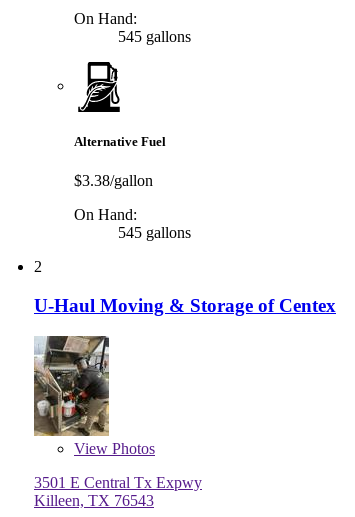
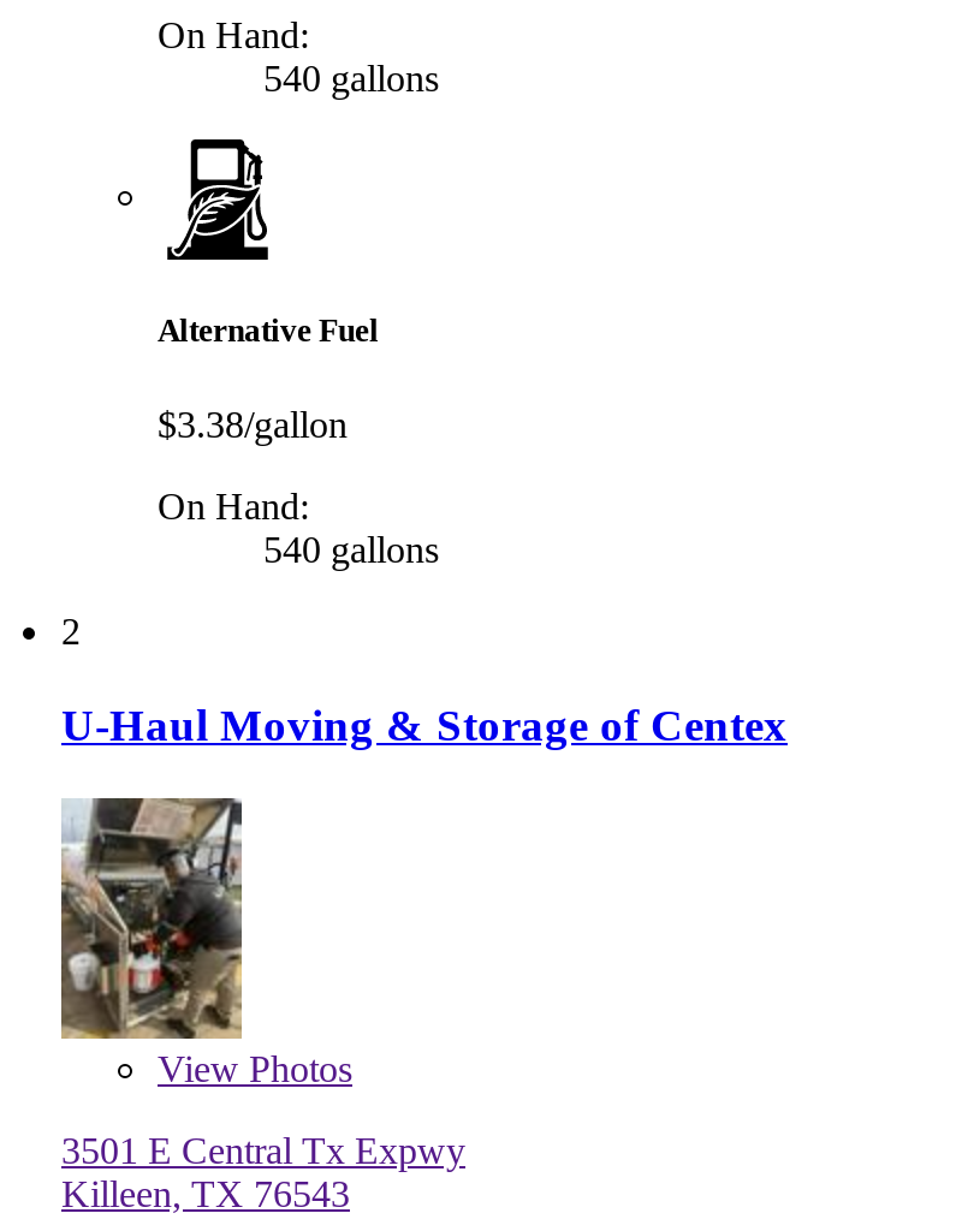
[114,28,191,45] 545 gallons -> [254,57,439,98] 540 gallons
[114,224,191,241] 545 gallons -> [254,530,439,571] 540 gallons

